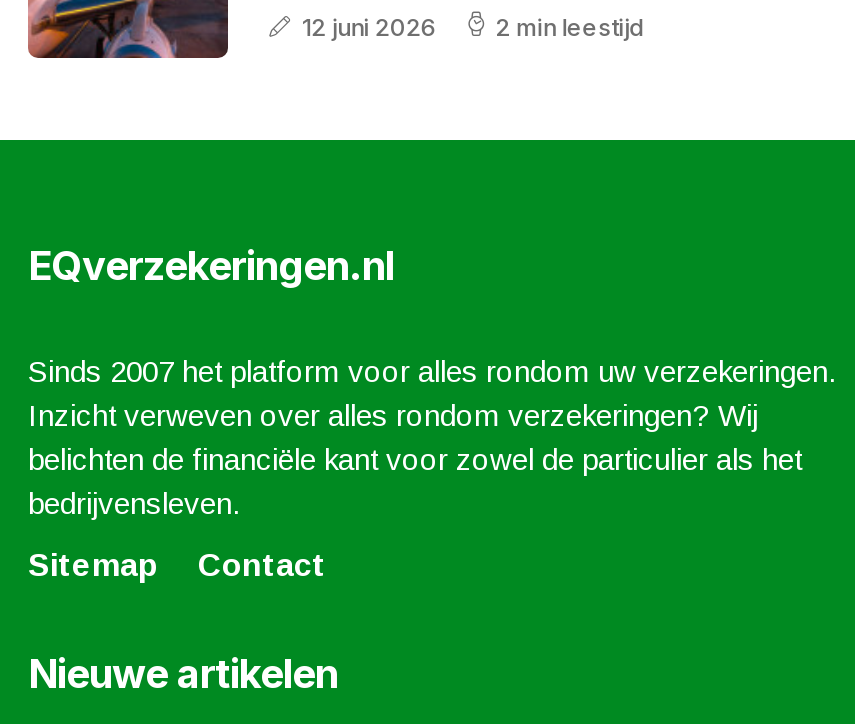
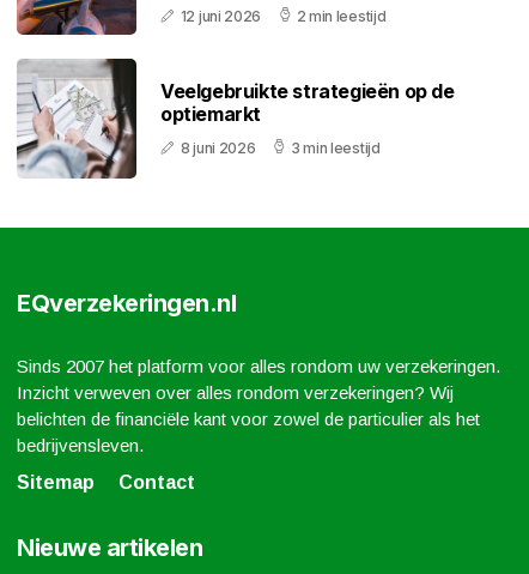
none -> [17,58,454,179] [image] | Veelgebruikte strategieën op de | optiemarkt | 8 juni 2026 | 3 min leestijd

